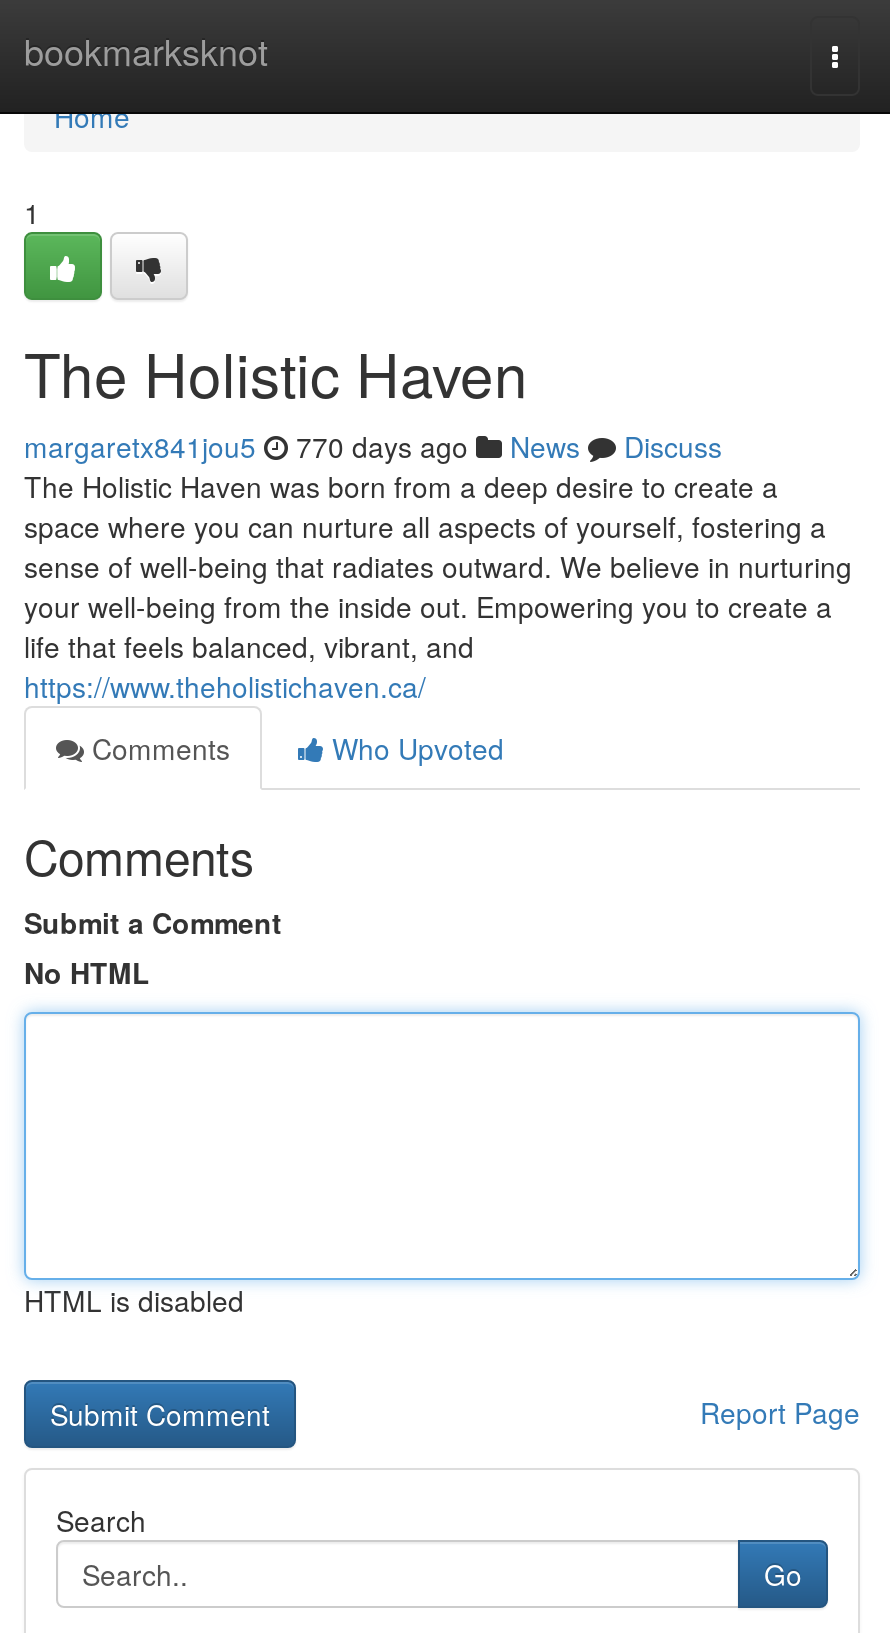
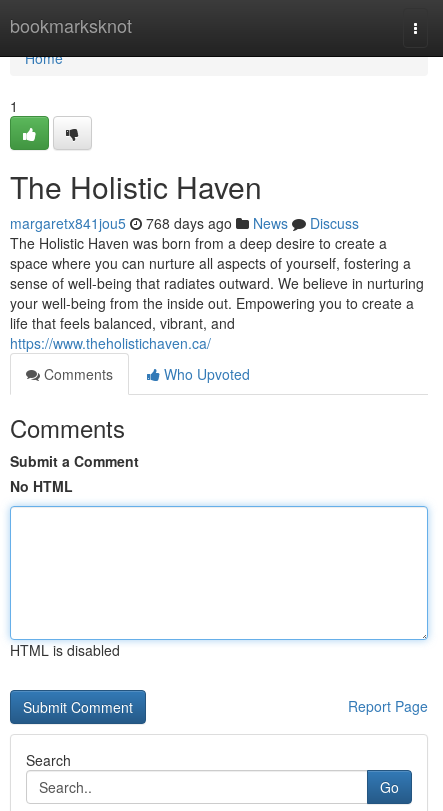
[24,426,722,466] margaretx841jou5 770 days ago News Discuss -> [10,213,359,233] margaretx841jou5 768 days ago News Discuss

